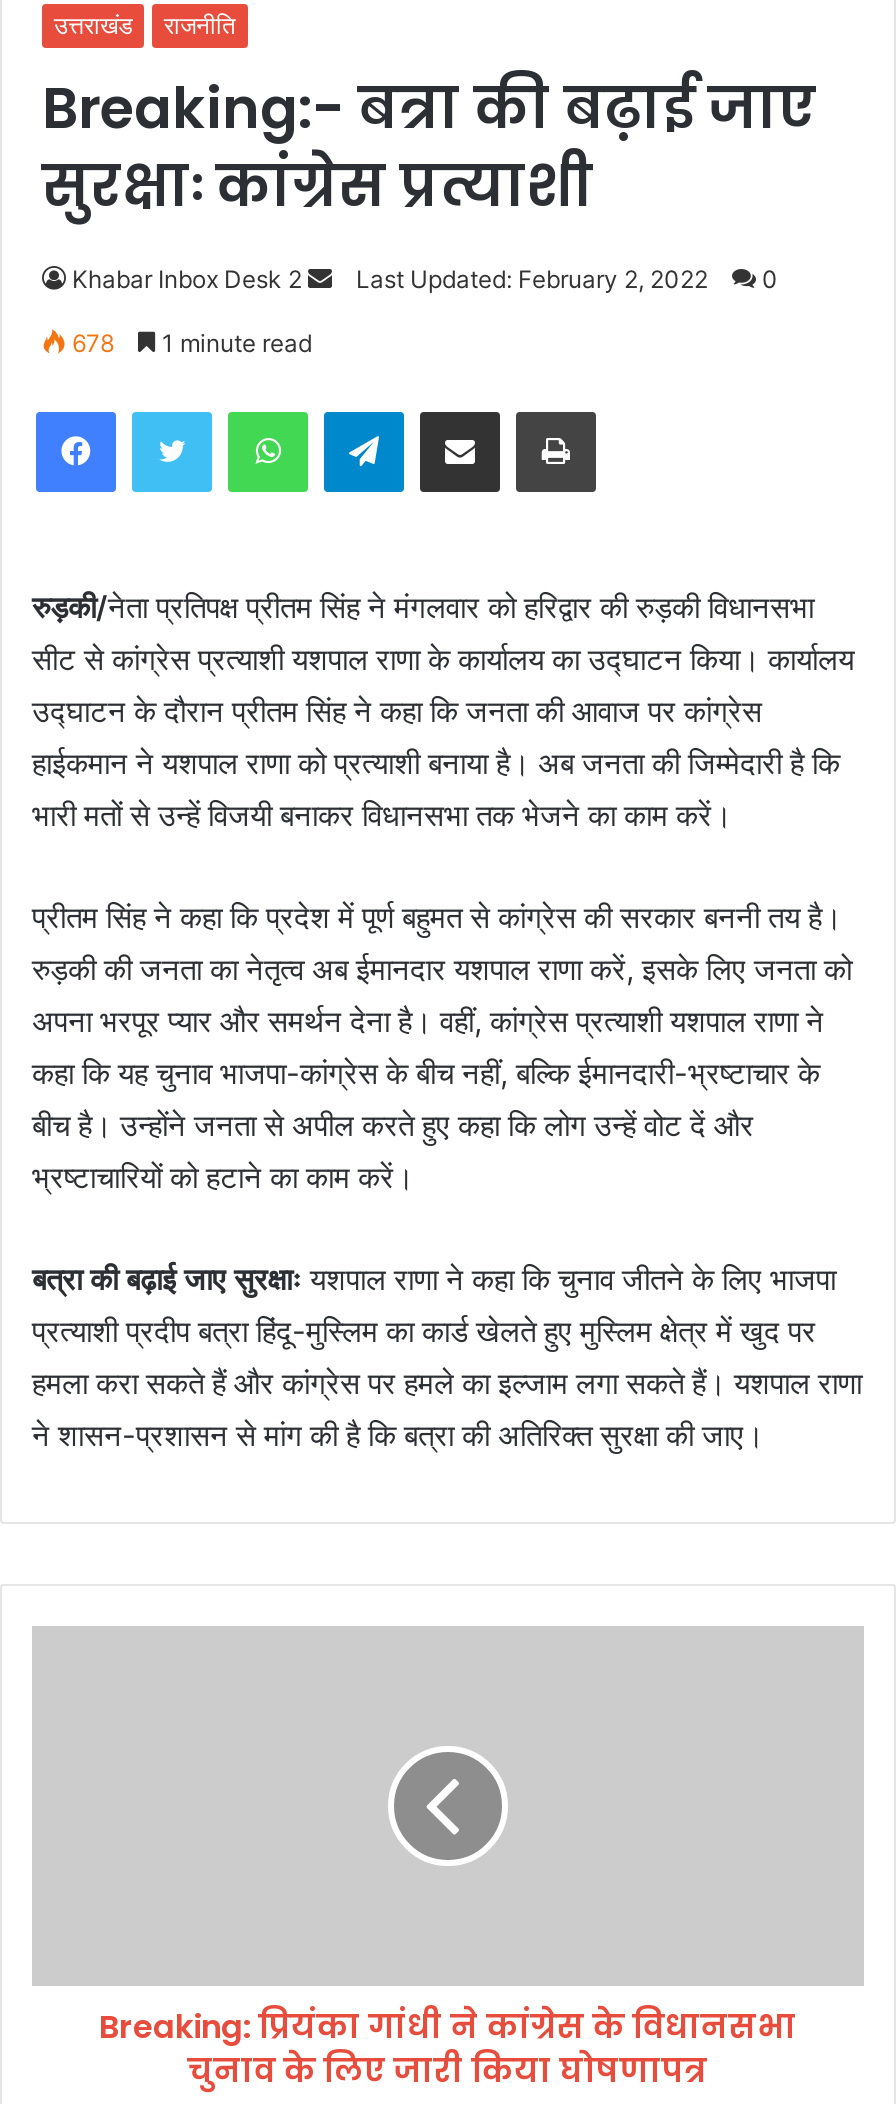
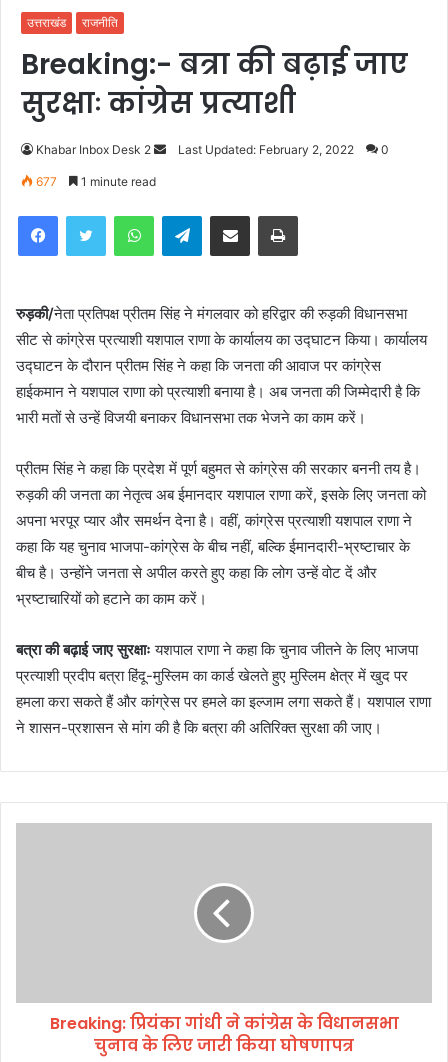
[66,328,312,358] 678 1 minute read -> [33,174,156,189] 677 1 minute read

